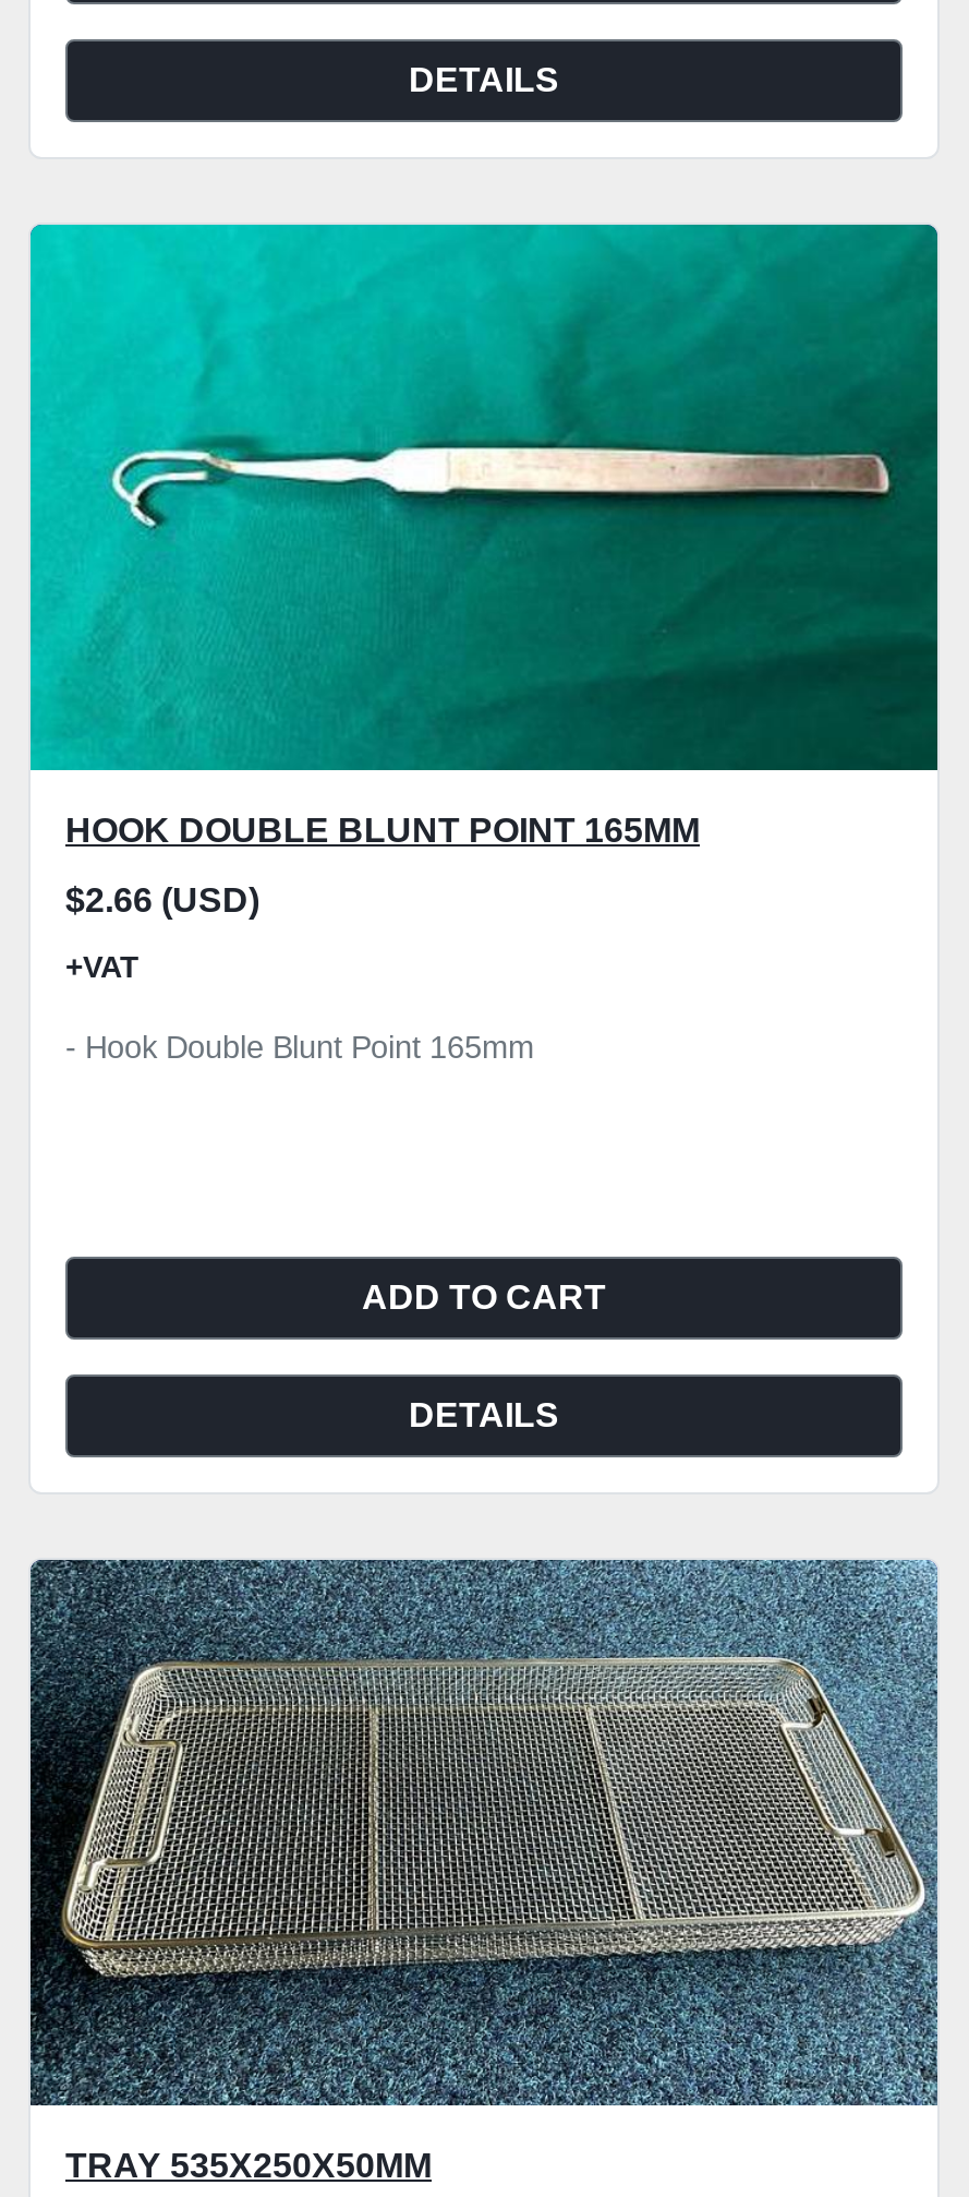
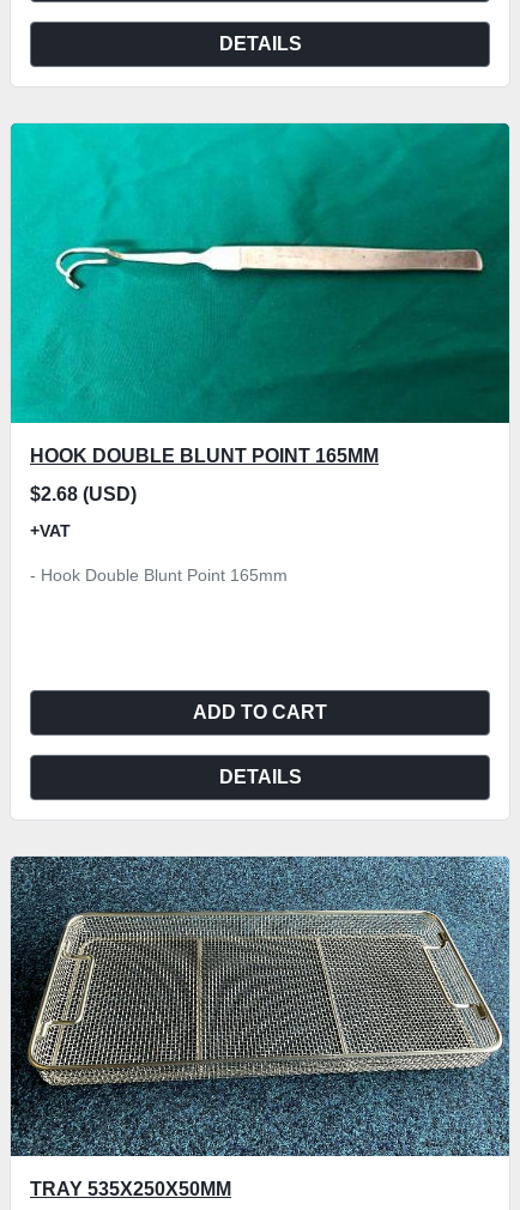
[65,882,259,919] $2.66 (USD) -> [30,484,137,505] $2.68 (USD)

